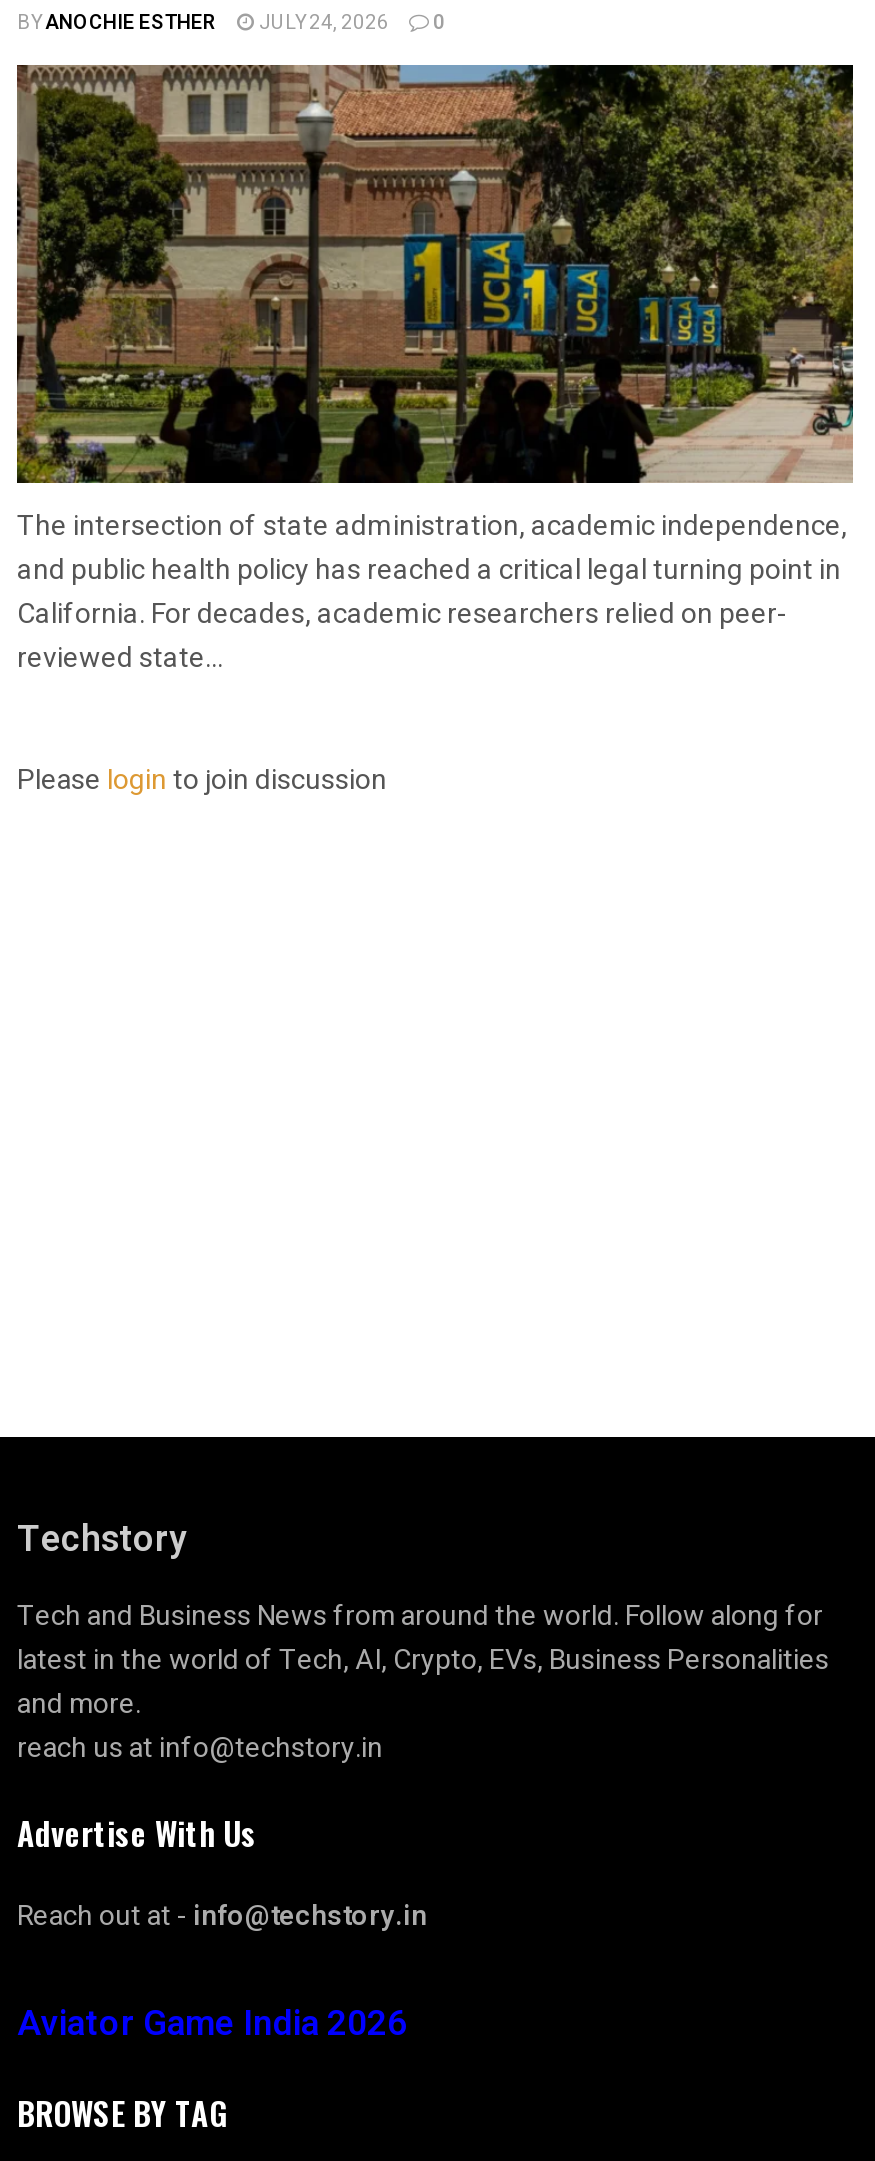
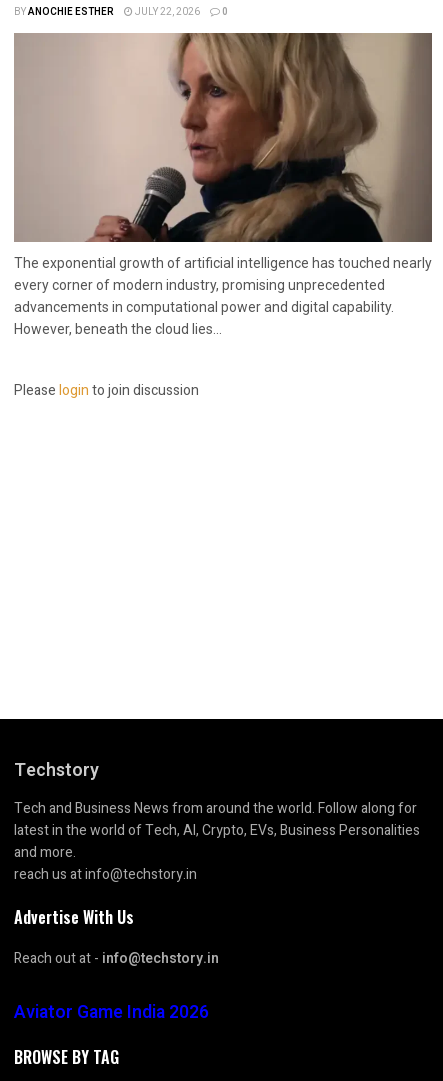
[255,9,389,37] JULY 24, 2026 -> [133,5,200,19] JULY 22, 2026
[17,63,855,673] [image] | The intersection of state administration, academic independence, | and public health policy has reached a critical legal turning point in | California. For decades, academic researchers relied on peer- | reviewed state... -> [14,32,432,337] [image] | The exponential growth of artificial intelligence has touched nearly | every corner of modern industry, promising unprecedented | advancements in computational power and digital capability. | However, beneath the cloud lies...

